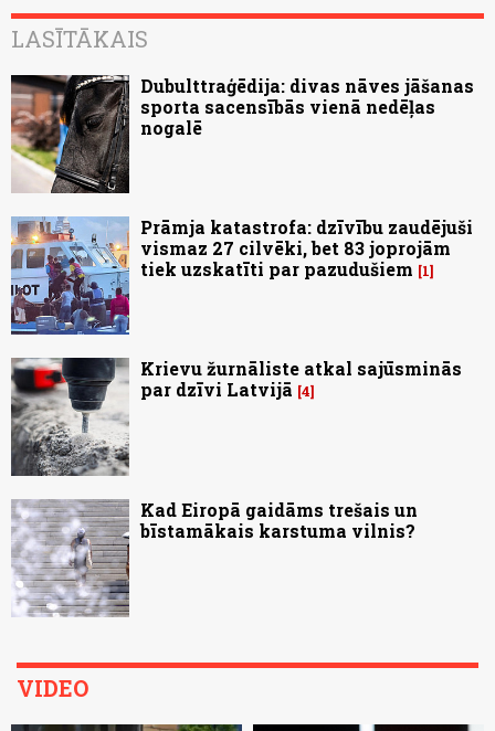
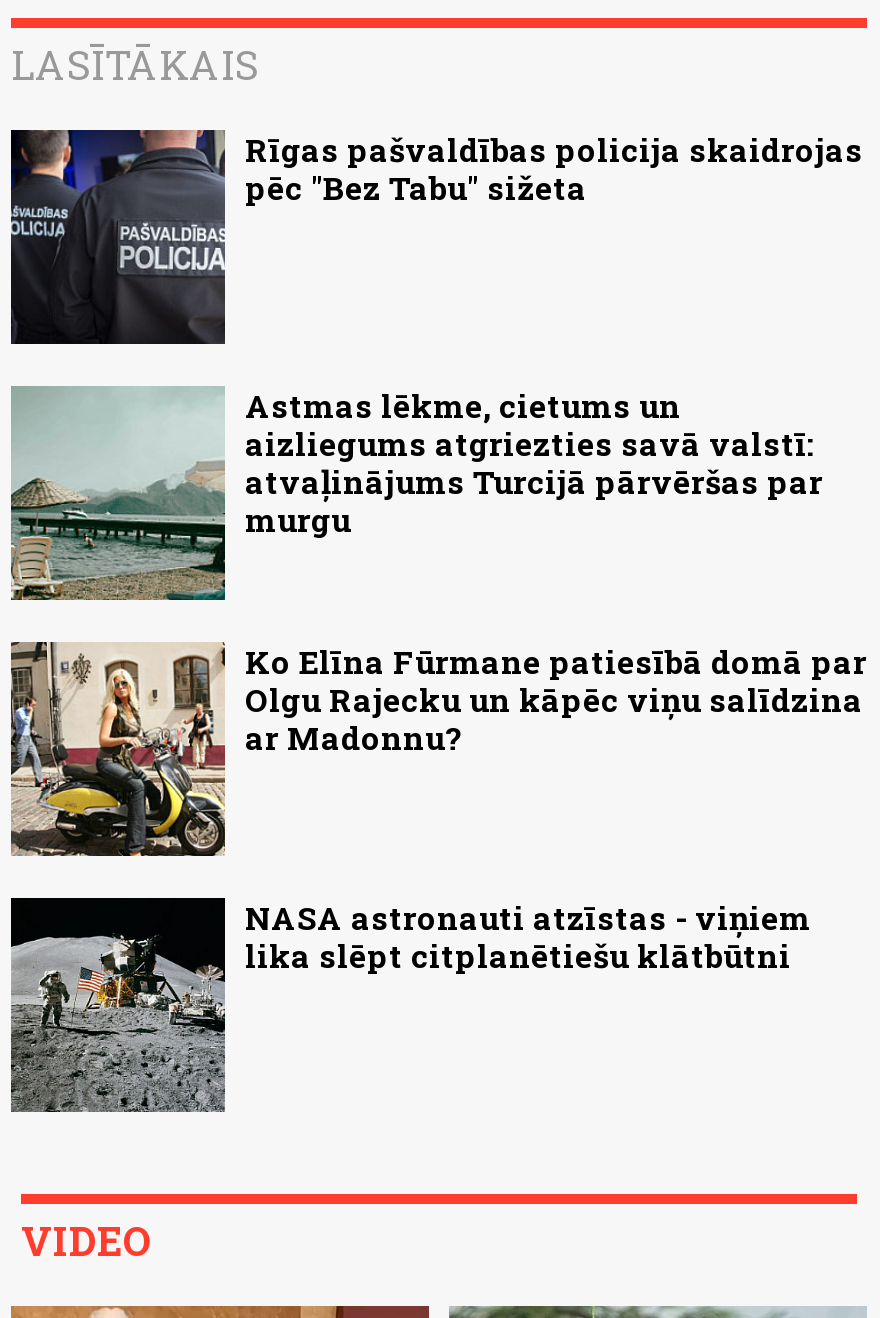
[10,74,474,193] [image] | Dubulttraģēdija: divas nāves jāšanas | sporta sacensībās vienā nedēļas | nogalē -> [9,127,863,346] [image] | Rīgas pašvaldības policija skaidrojas | pēc "Bez Tabu" sižeta
[10,215,473,336] [image] | Prāmja katastrofa: dzīvību zaudējuši | vismaz 27 cilvēki, bet 83 joprojām | tiek uzskatīti par pazudušiem 1 -> [9,383,823,602] [image] | Astmas lēkme, cietums un | aizliegums atgriezties savā valstī: | atvaļinājums Turcijā pārvēršas par | murgu
[11,356,462,476] [image] | Krievu žurnāliste atkal sajūsminās | par dzīvi Latvijā 4 -> [11,639,867,856] [image] | Ko Elīna Fūrmane patiesībā domā par | Olgu Rajecku un kāpēc viņu salīdzina | ar Madonnu?
[11,498,418,617] [image] | Kad Eiropā gaidāms trešais un | bīstamākais karstuma vilnis? -> [9,895,811,1114] [image] | NASA astronauti atzīstas - viņiem | lika slēpt citplanētiešu klātbūtni

